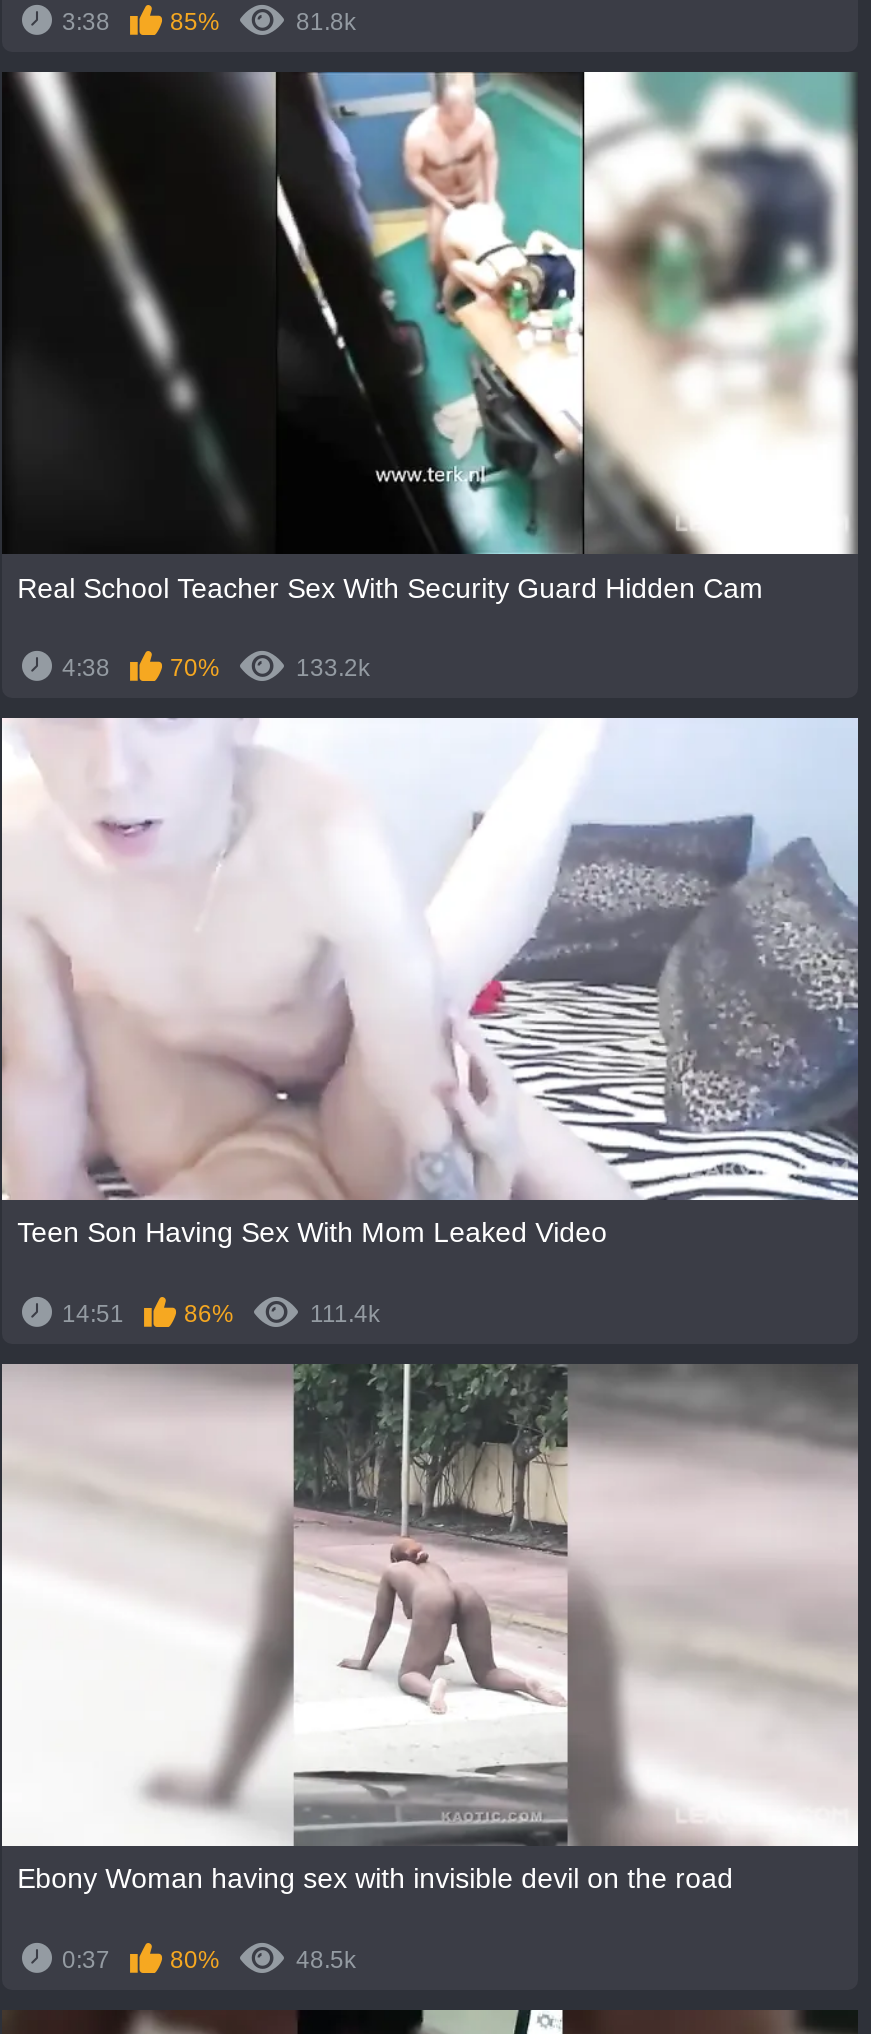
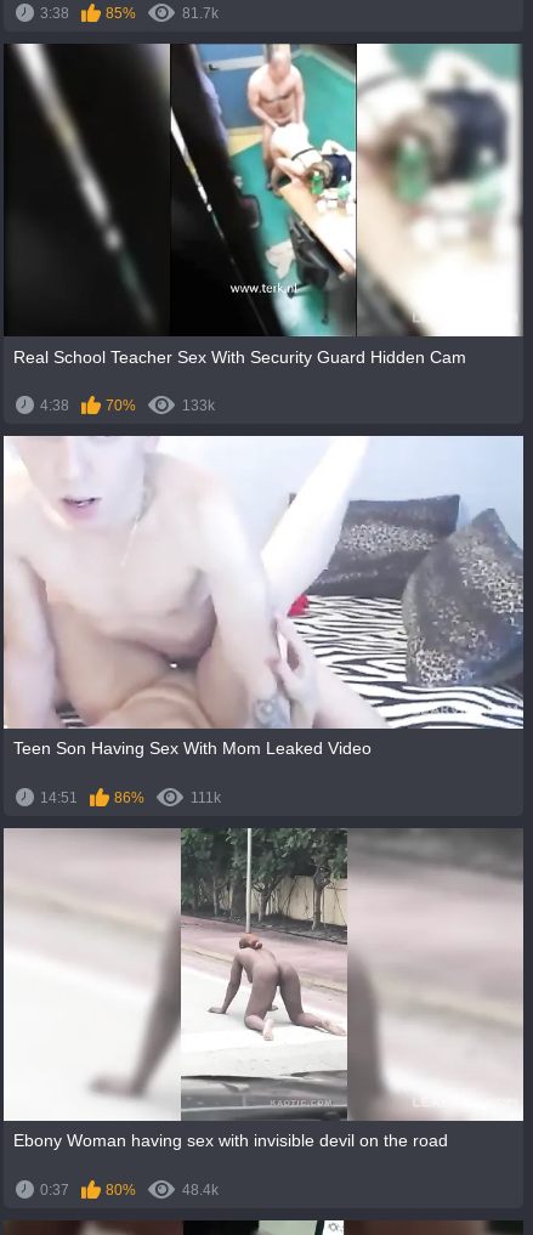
[296,9,356,37] 81.8k -> [182,5,219,22] 81.7k
[296,654,370,682] 133.2k -> [182,397,215,414] 133k
[310,1300,380,1328] 111.4k -> [191,789,221,806] 111k
[296,1945,356,1973] 48.5k -> [182,1181,219,1198] 48.4k

